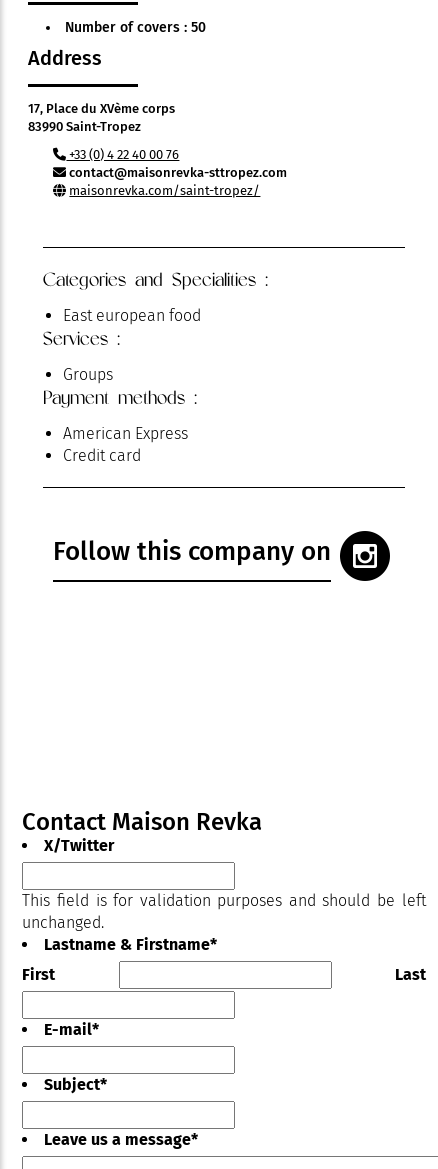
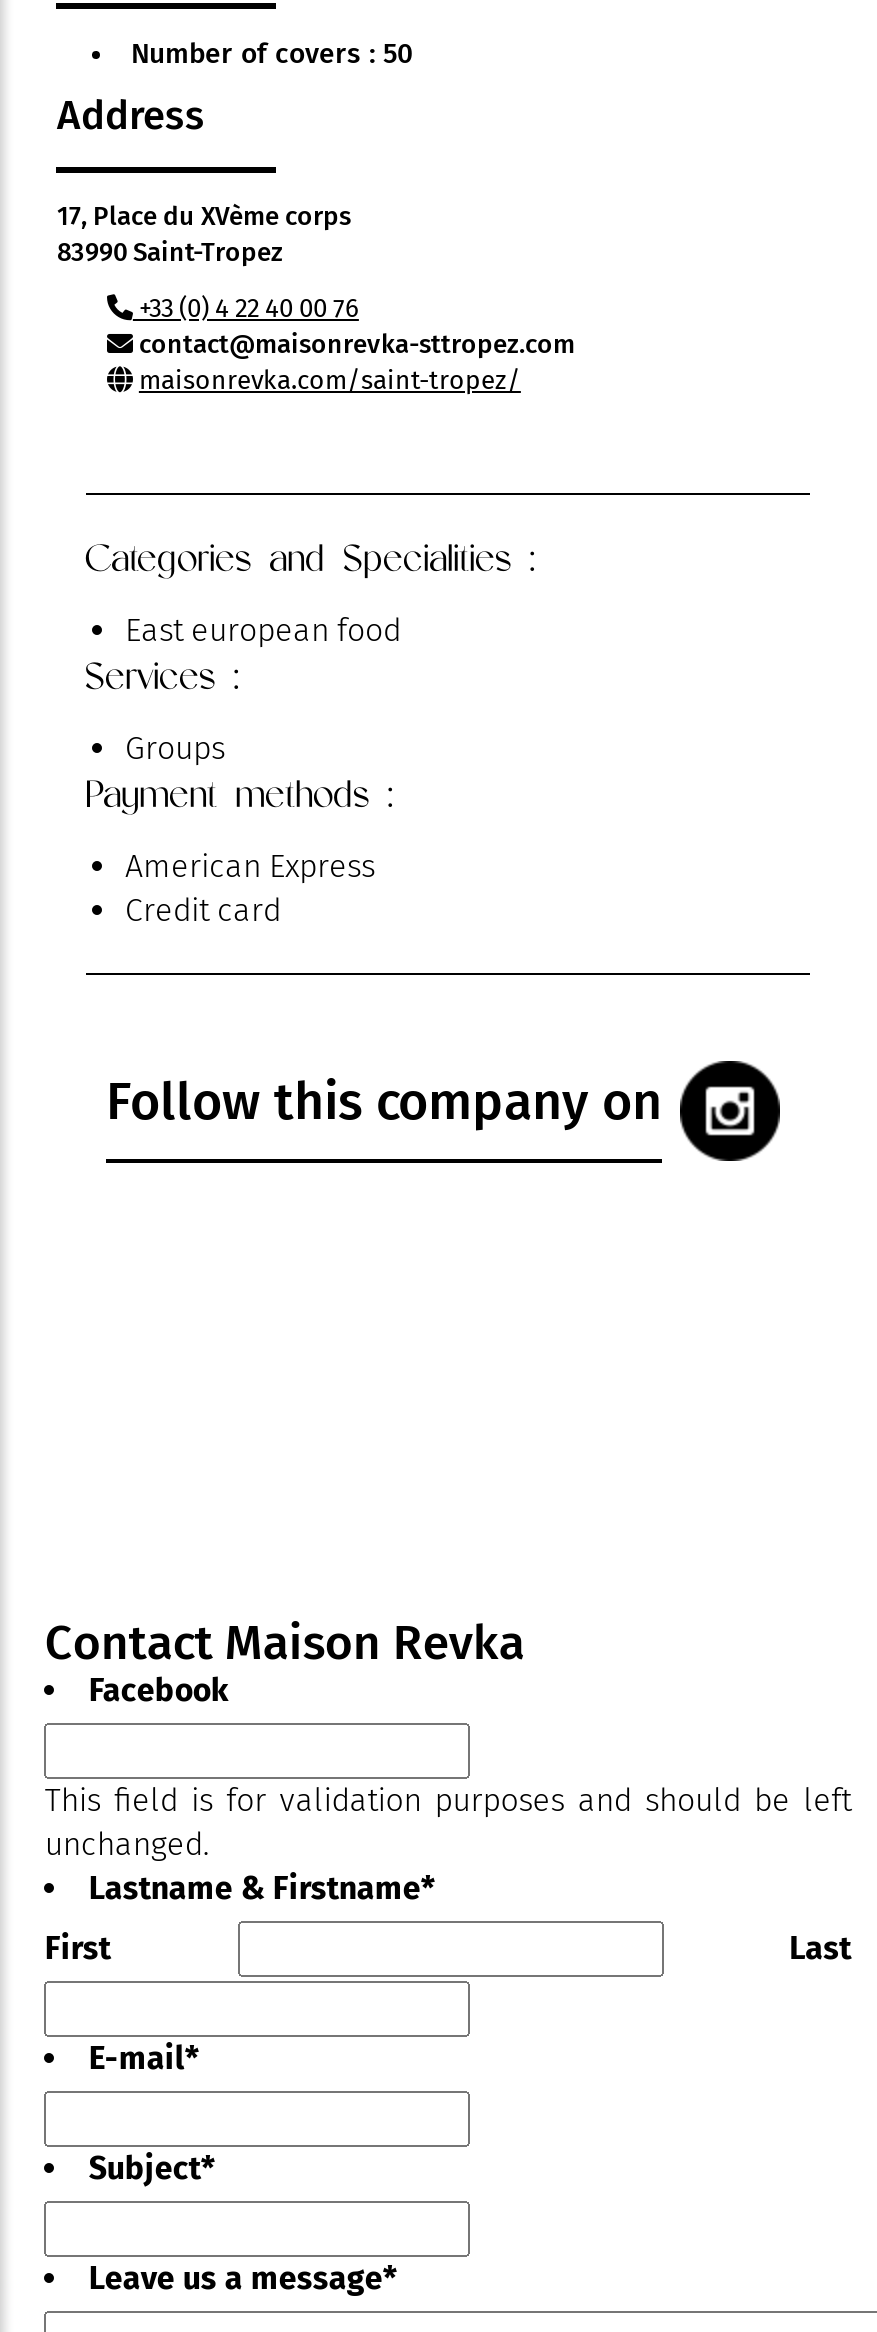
[44,836,114,855] X/Twitter -> [89,1671,229,1709] Facebook

